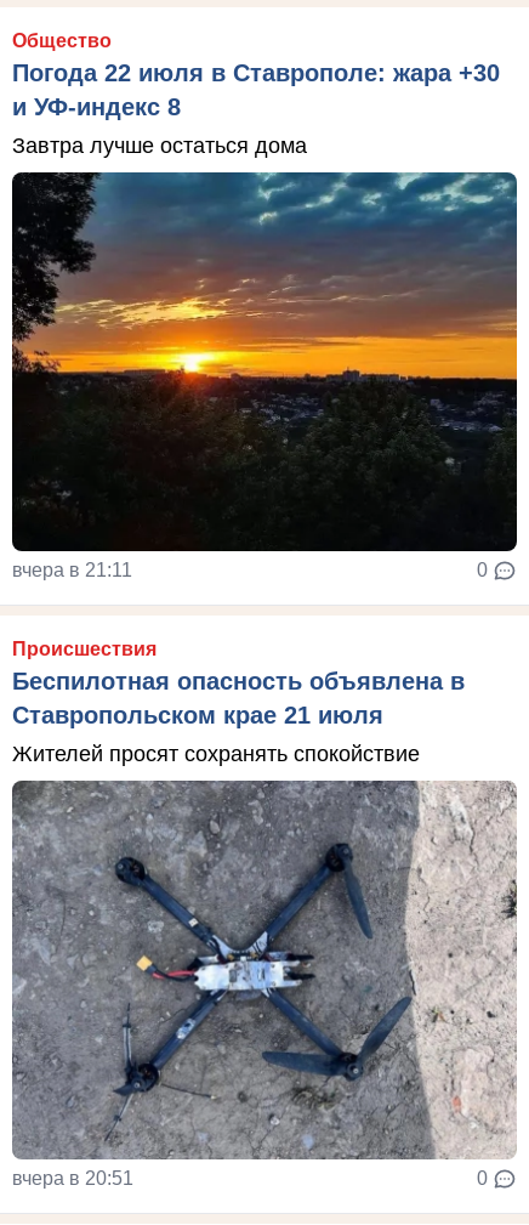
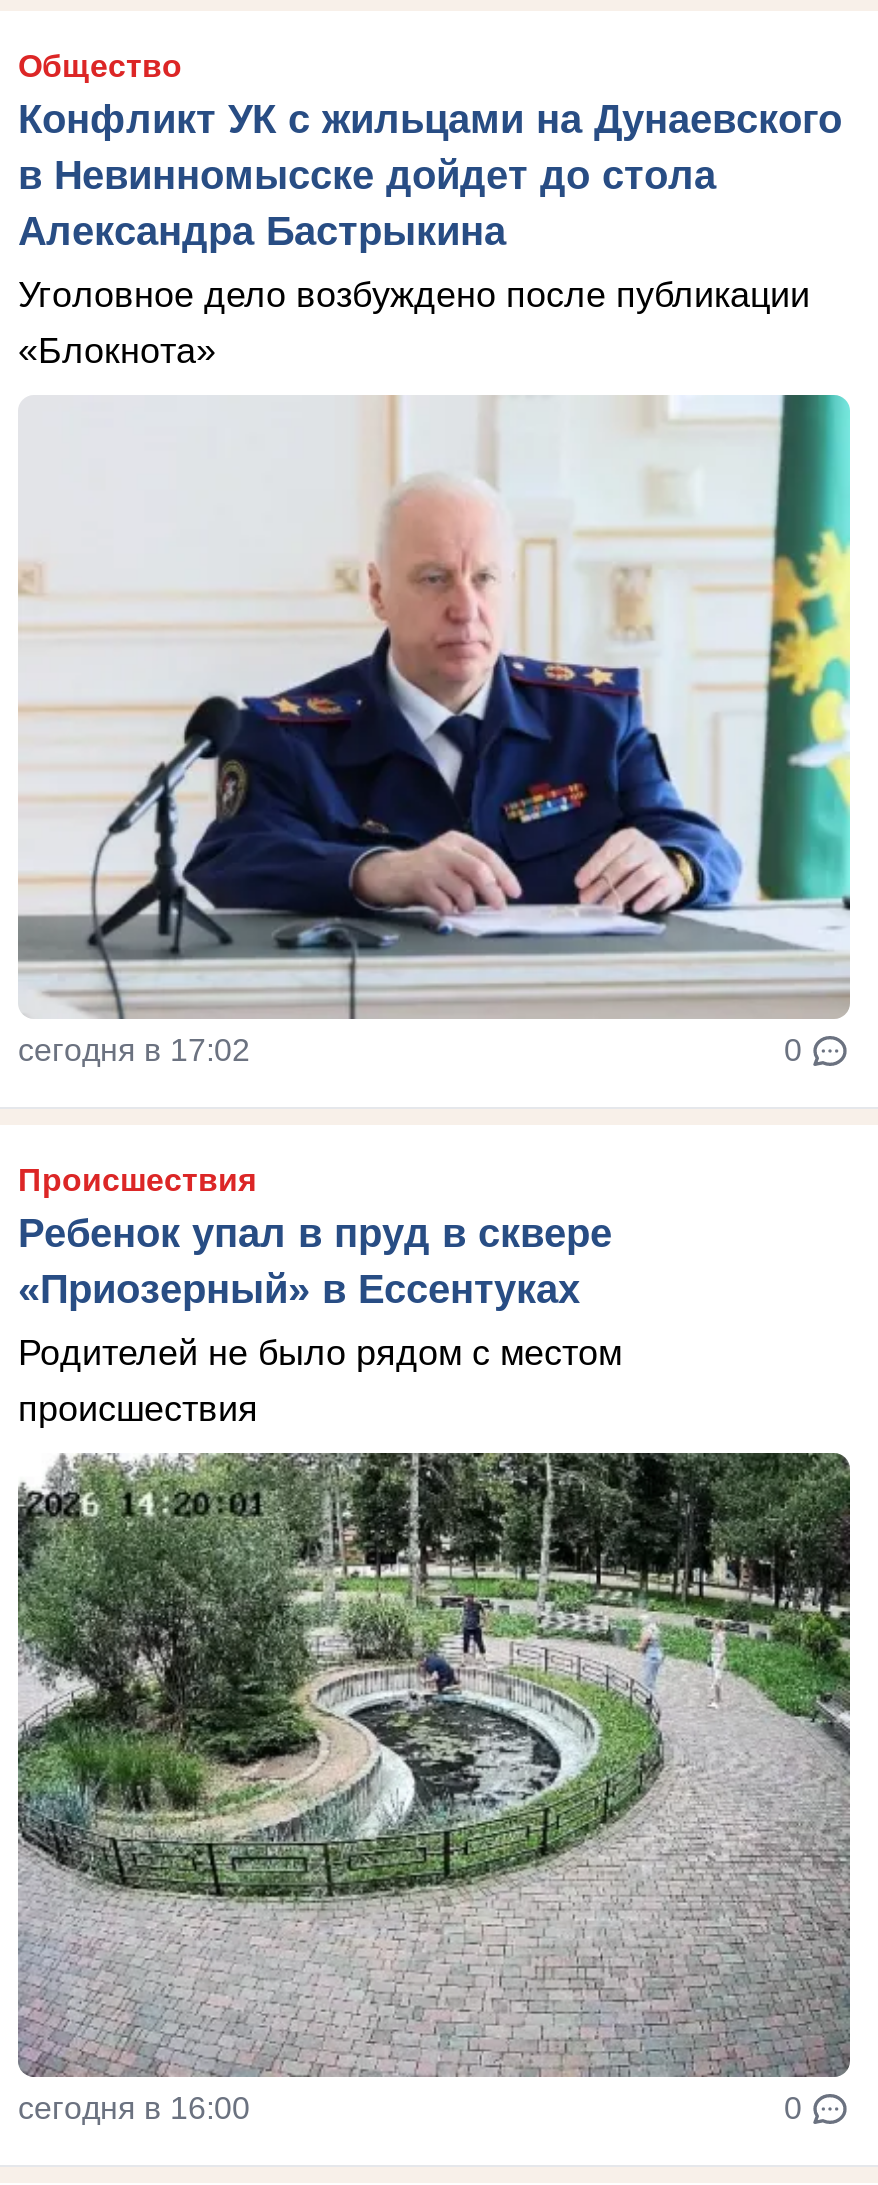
[12,59,500,120] Погода 22 июля в Ставрополе: жара +30 | и УФ-индекс 8 -> [18,96,842,252] Конфликт УК с жильцами на Дунаевского | в Невинномысске дойдет до стола | Александра Бастрыкина
[12,133,307,157] Завтра лучше остаться дома -> [18,274,810,370] Уголовное дело возбуждено после публикации | «Блокнота»
[11,172,518,580] [image] | вчера в 21:11 -> [18,393,852,1066] [image] | сегодня в 17:02
[12,667,465,728] Беспилотная опасность объявлена в | Ставропольском крае 21 июля -> [18,1210,612,1310] Ребенок упал в пруд в сквере | «Приозерный» в Ессентуках
[12,741,420,765] Жителей просят сохранять спокойствие -> [18,1332,622,1428] Родителей не было рядом с местом | происшествия
[12,781,517,1188] [image] | вчера в 20:51 -> [18,1453,852,2124] [image] | сегодня в 16:00

